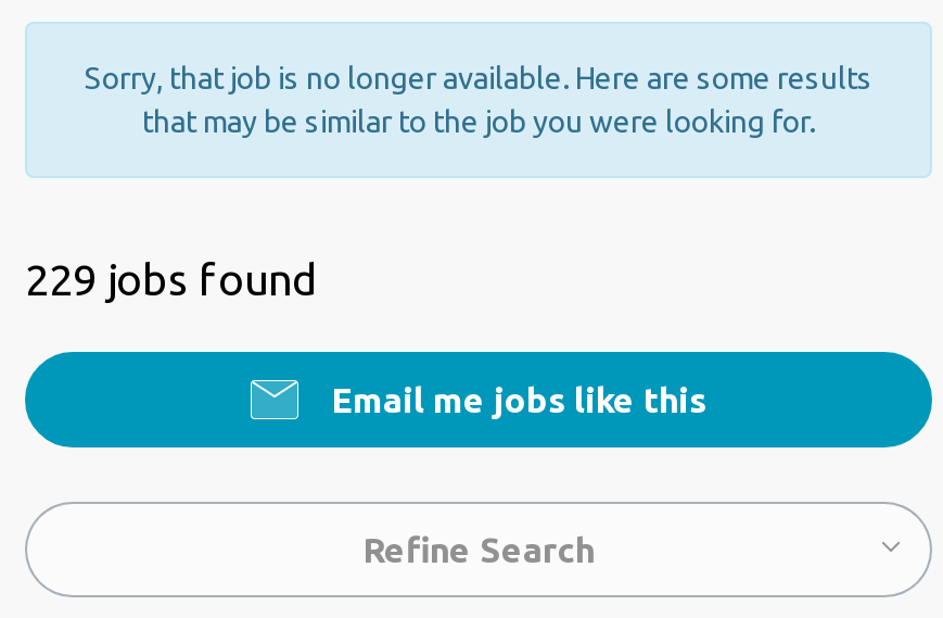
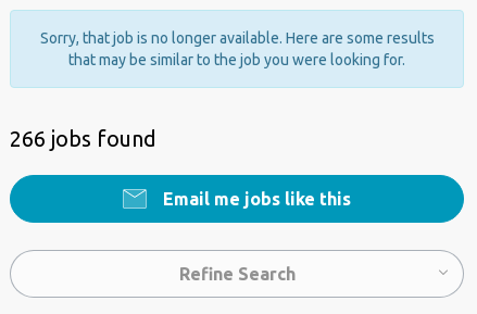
[25,254,318,304] 229 jobs found -> [10,126,156,151] 266 jobs found

